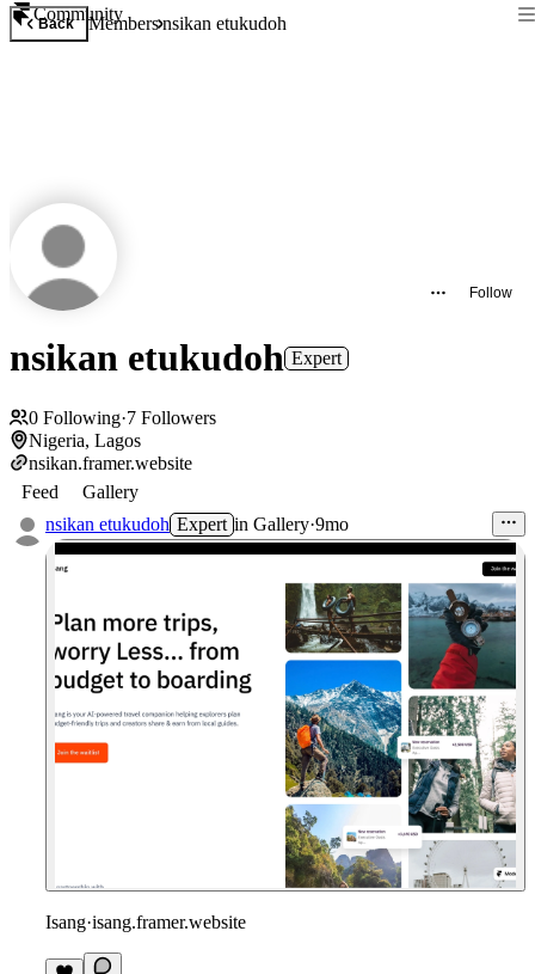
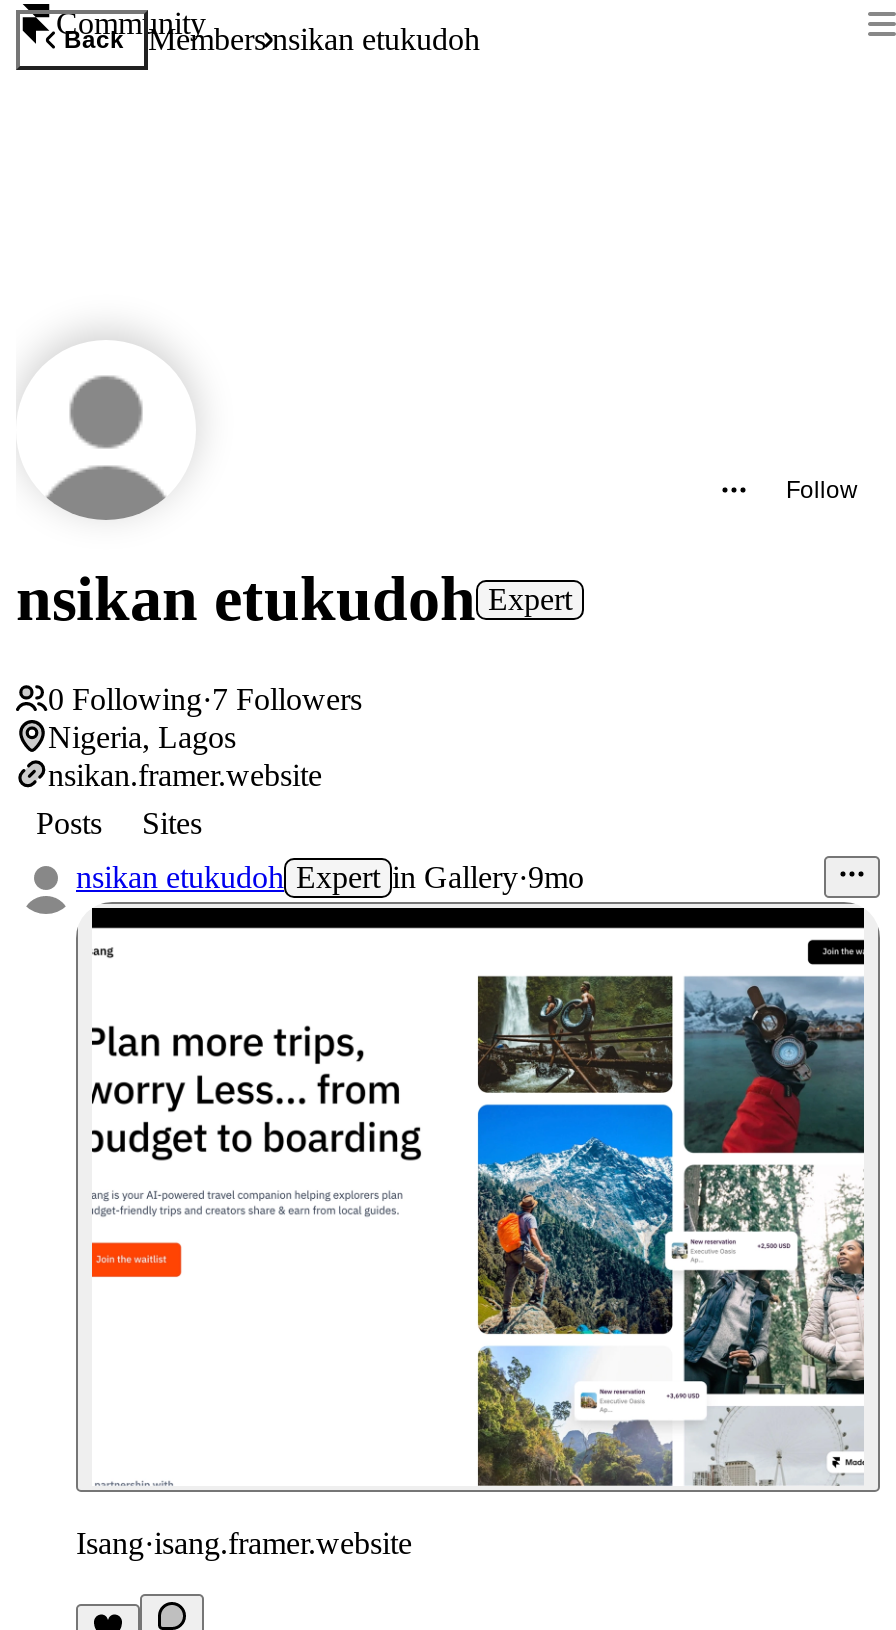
[21,482,139,502] Feed | Gallery -> [36,807,202,841] Posts | Sites

